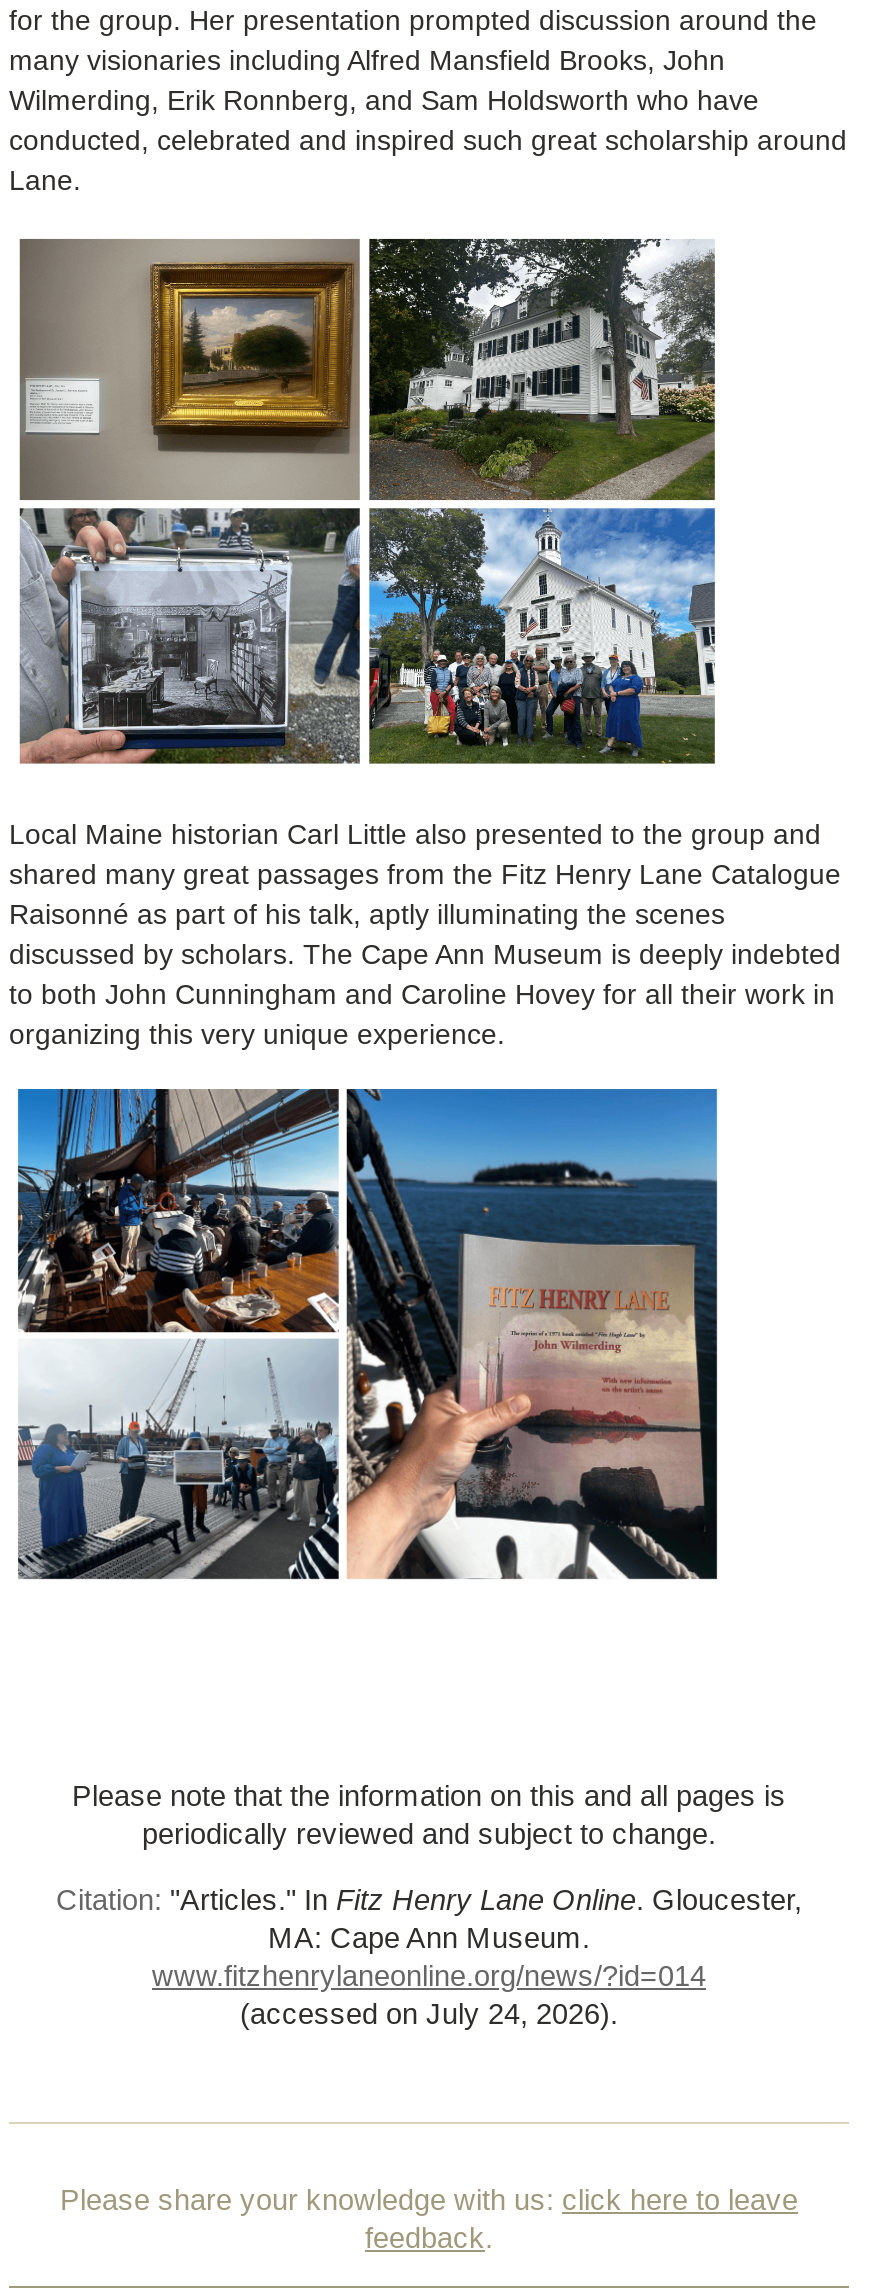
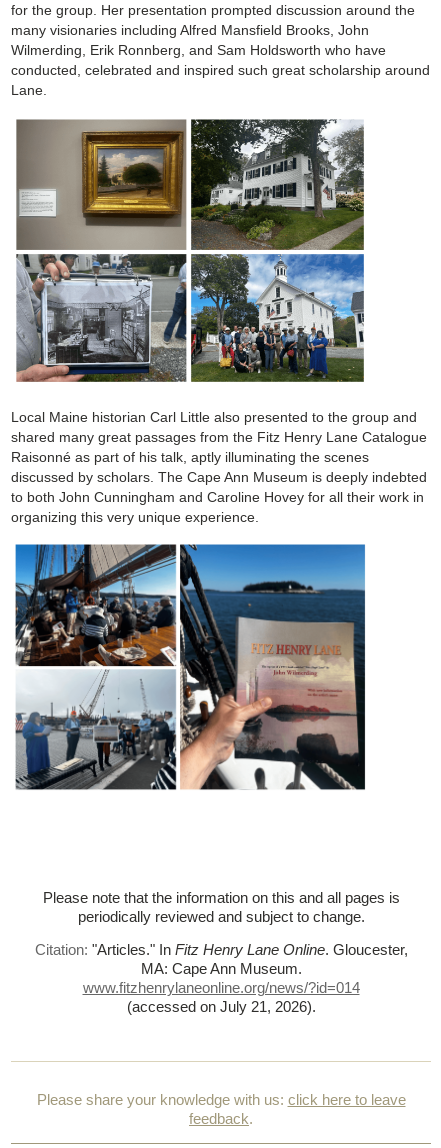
[240,1998,618,2030] (accessed on July 24, 2026). -> [126,999,315,1015] (accessed on July 21, 2026).

